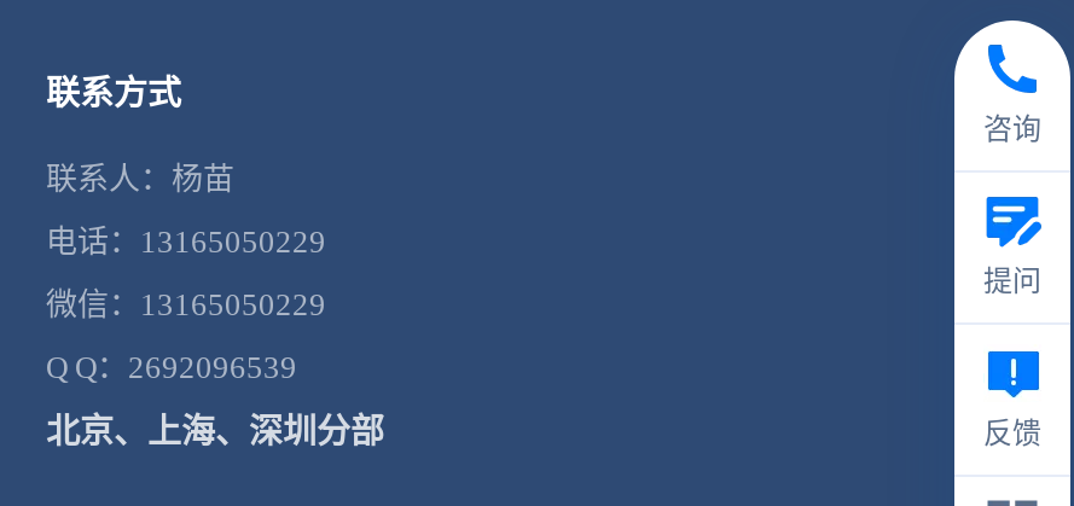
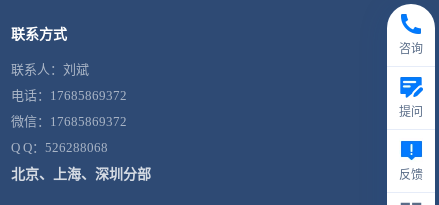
[46,161,234,197] 联系人：杨苗 -> [11,62,89,77] 联系人：刘斌
[46,223,326,260] 电话：13165050229 -> [11,88,127,103] 电话：17685869372
[46,286,326,322] 微信：13165050229 -> [11,114,127,129] 微信：17685869372
[46,349,297,385] Q Q：2692096539 -> [11,140,108,155] Q Q：526288068

